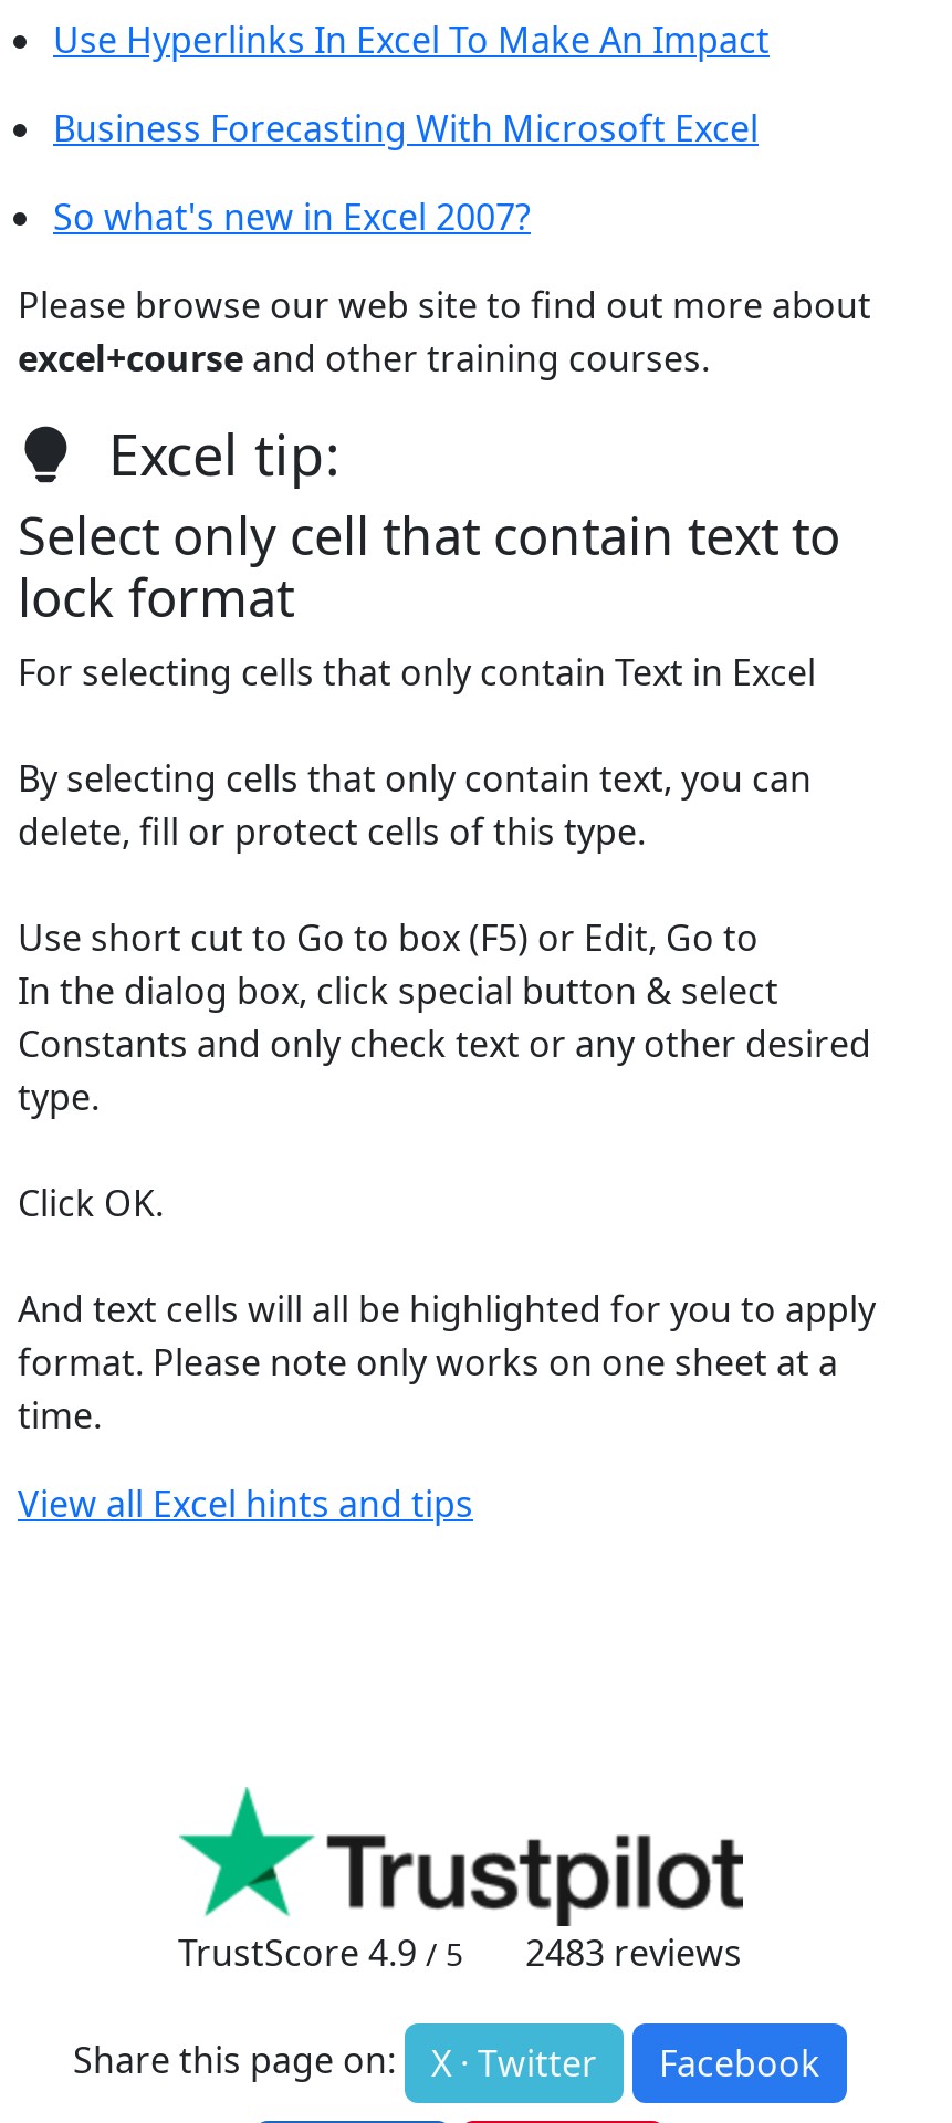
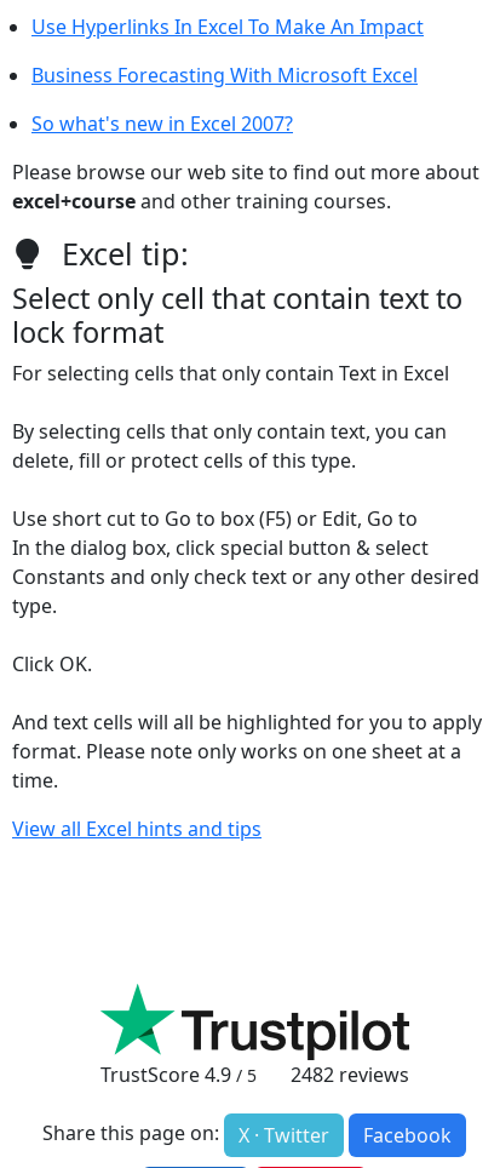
[178,1928,742,1977] TrustScore 4.9 / 5 2483 reviews -> [100,1061,409,1088] TrustScore 4.9 / 5 2482 reviews

